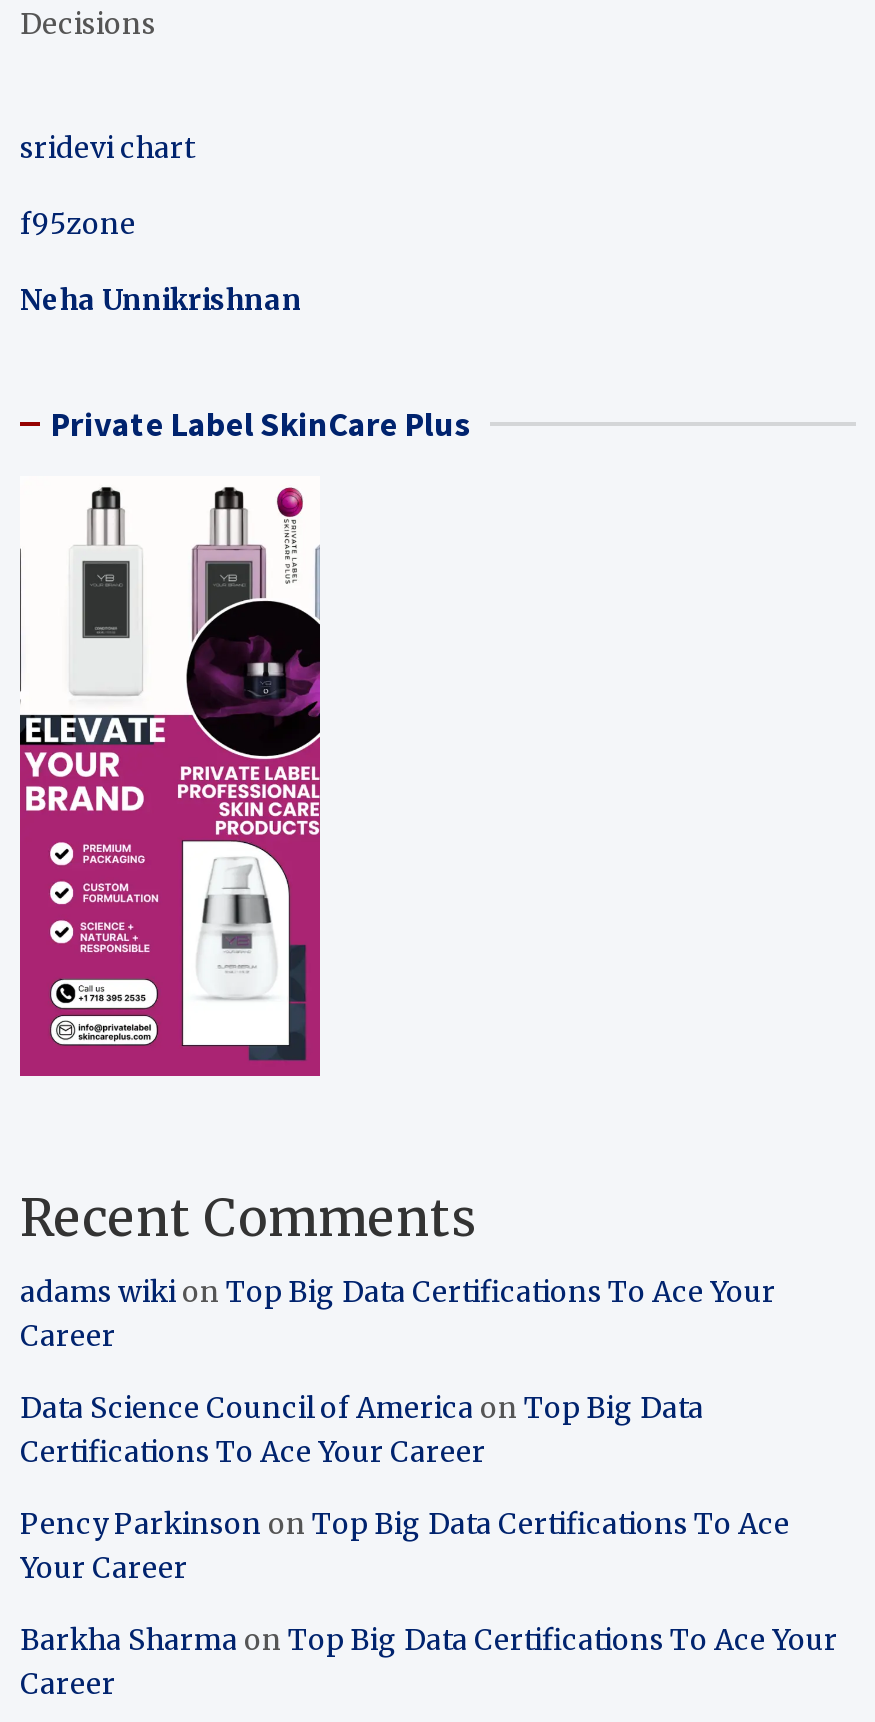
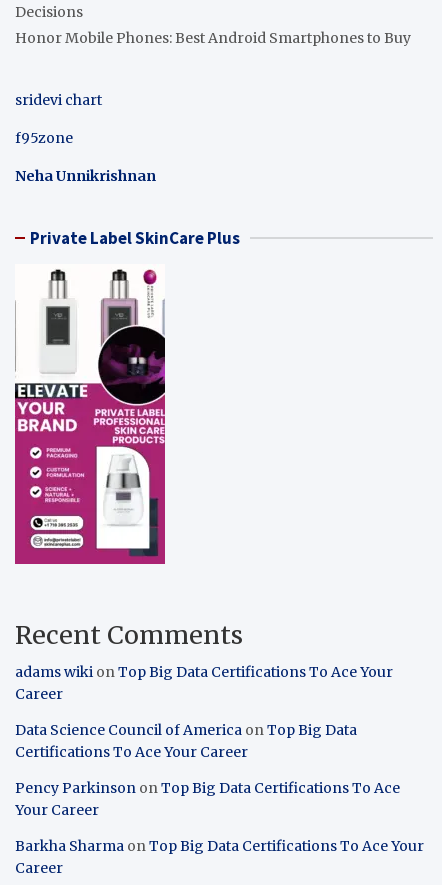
none -> [15,29,411,47] Honor Mobile Phones: Best Android Smartphones to Buy

